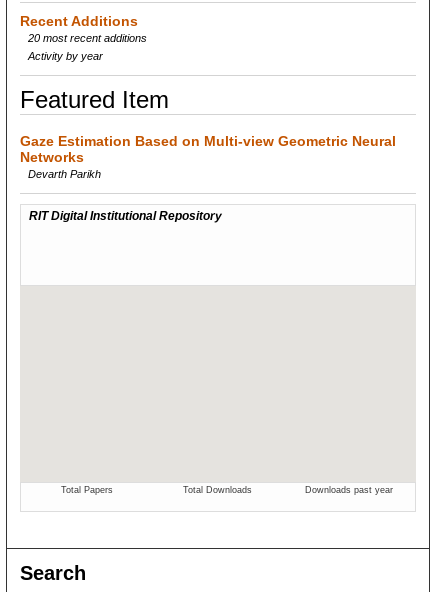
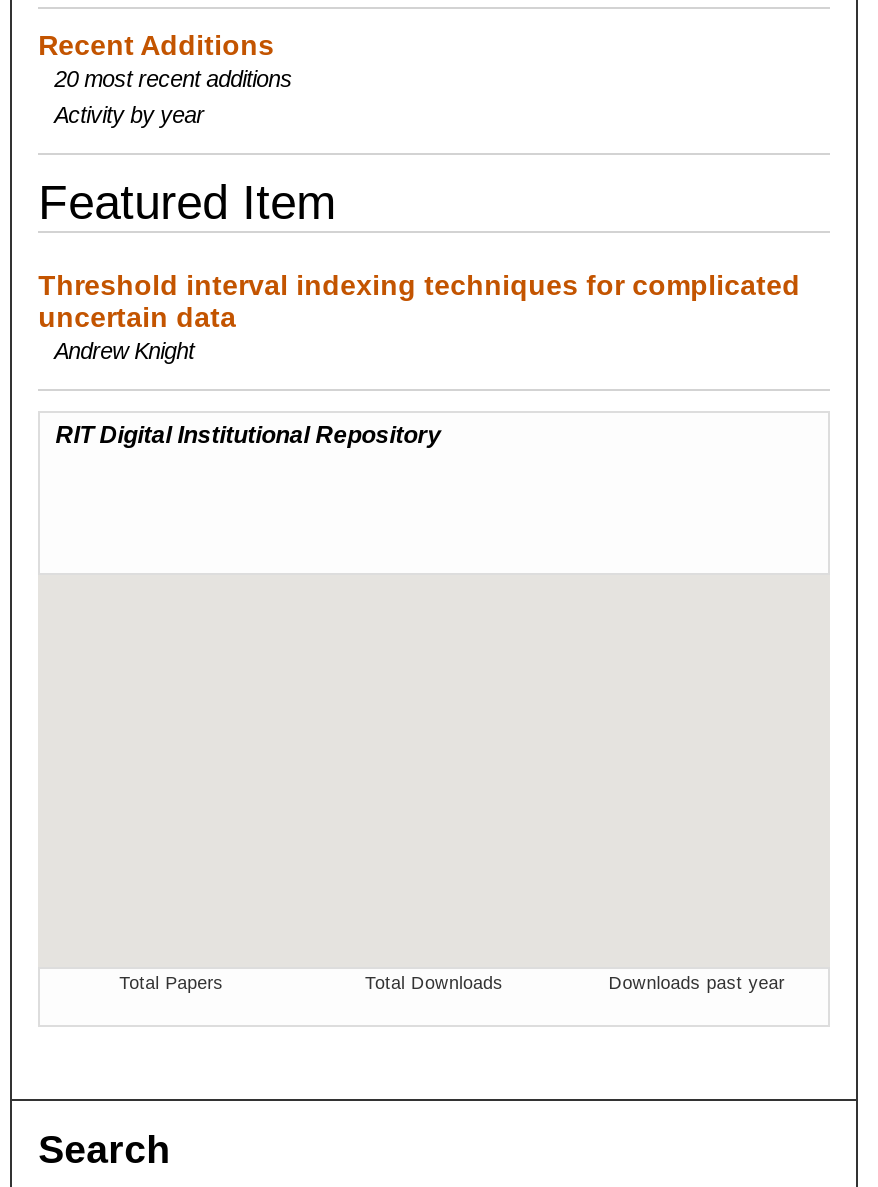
[20,133,396,180] Gaze Estimation Based on Multi-view Geometric Neural | Networks | Devarth Parikh -> [38,269,800,363] Threshold interval indexing techniques for complicated | uncertain data | Andrew Knight

